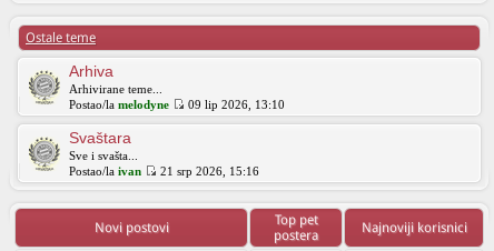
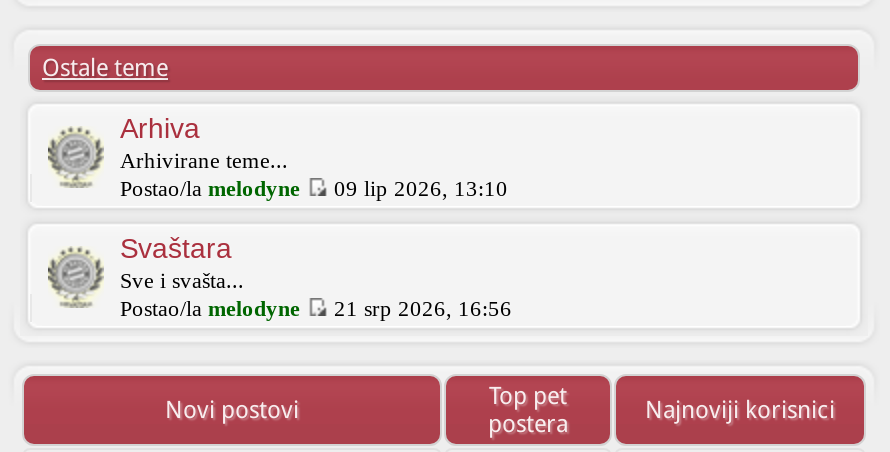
[69,164,141,178] Postao/la ivan -> [120,296,300,320] Postao/la melodyne
[160,164,259,178] 21 srp 2026, 15:16 -> [334,296,512,320] 21 srp 2026, 16:56

